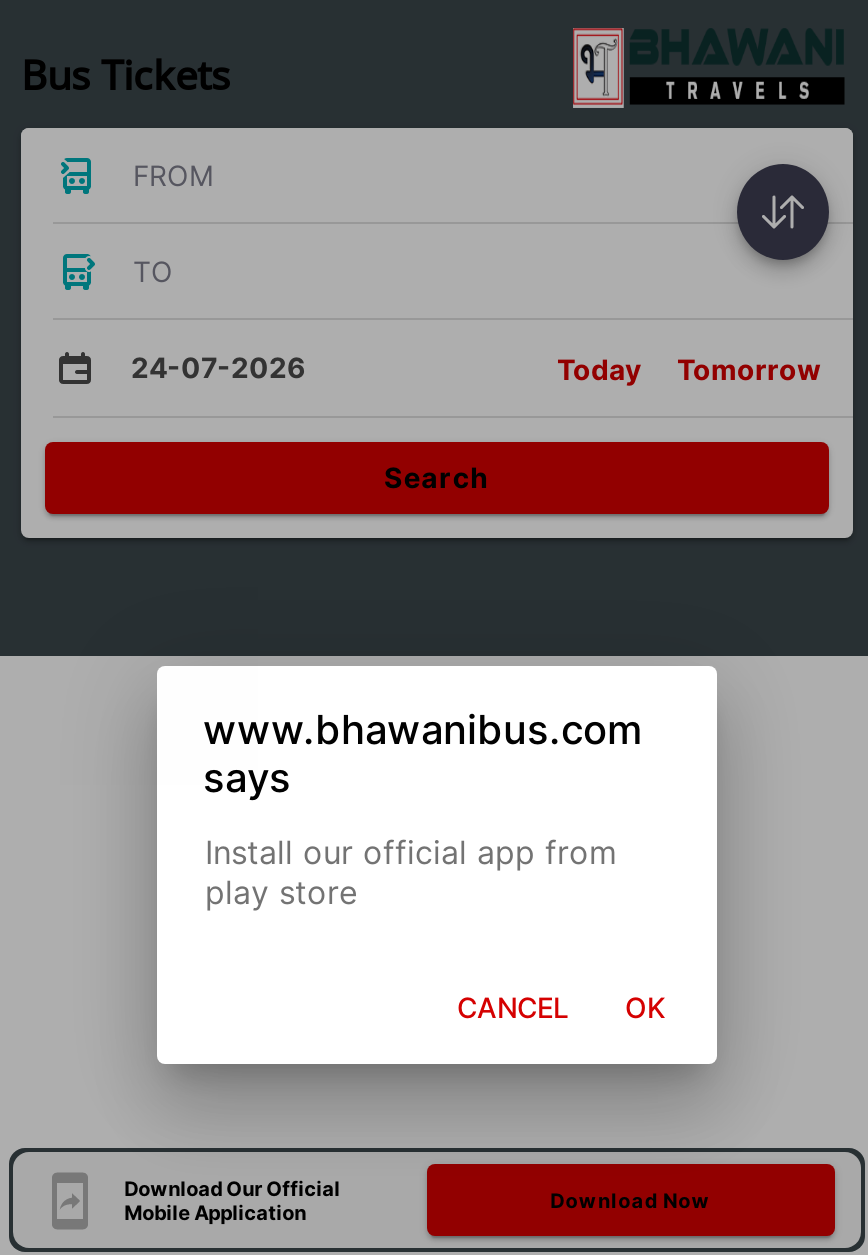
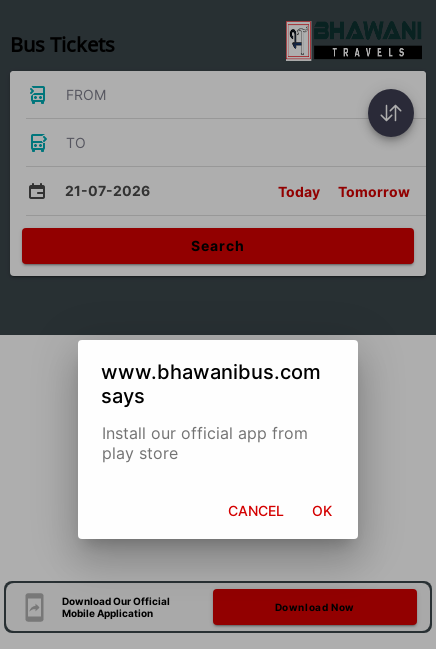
[131,350,305,384] 24-07-2026 -> [65,182,150,199] 21-07-2026

